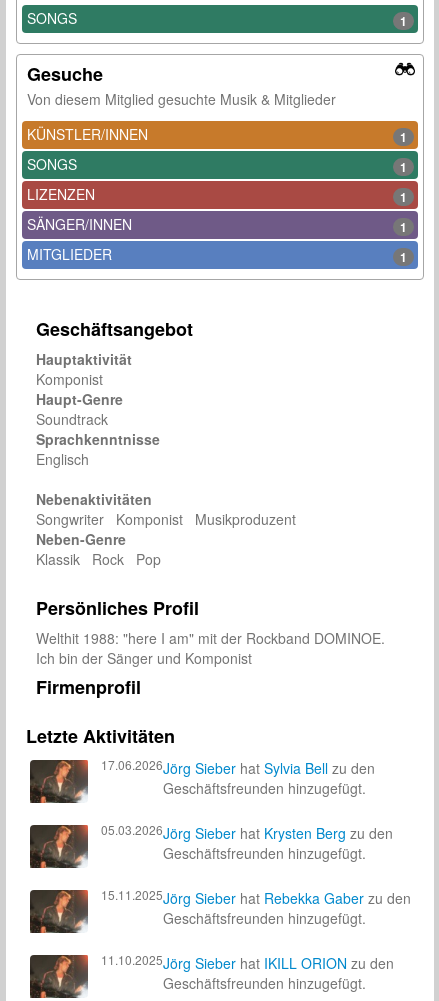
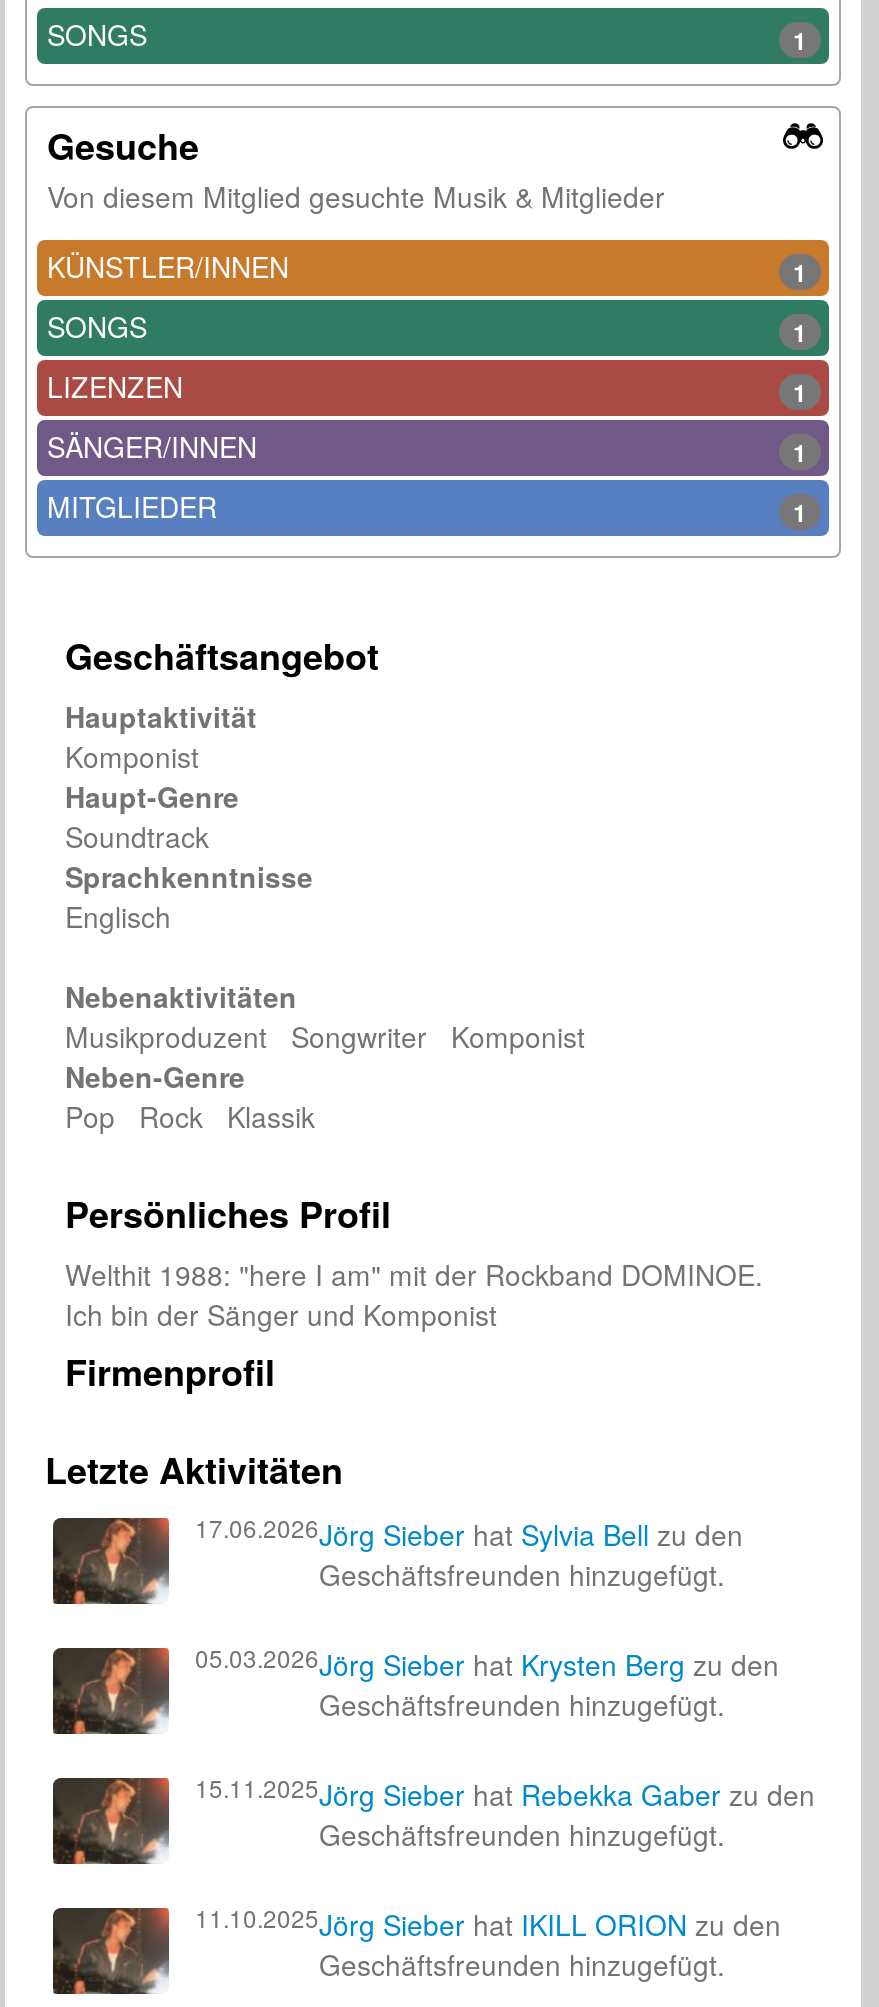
[36,509,304,529] Songwriter Komponist Musikproduzent -> [65,1016,601,1056] Musikproduzent Songwriter Komponist
[36,549,169,569] Klassik Rock Pop -> [65,1096,331,1136] Pop Rock Klassik

